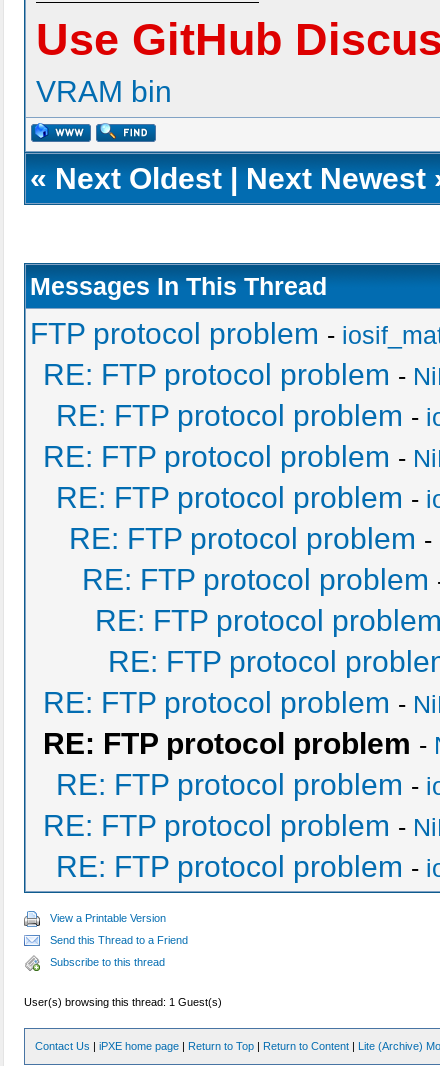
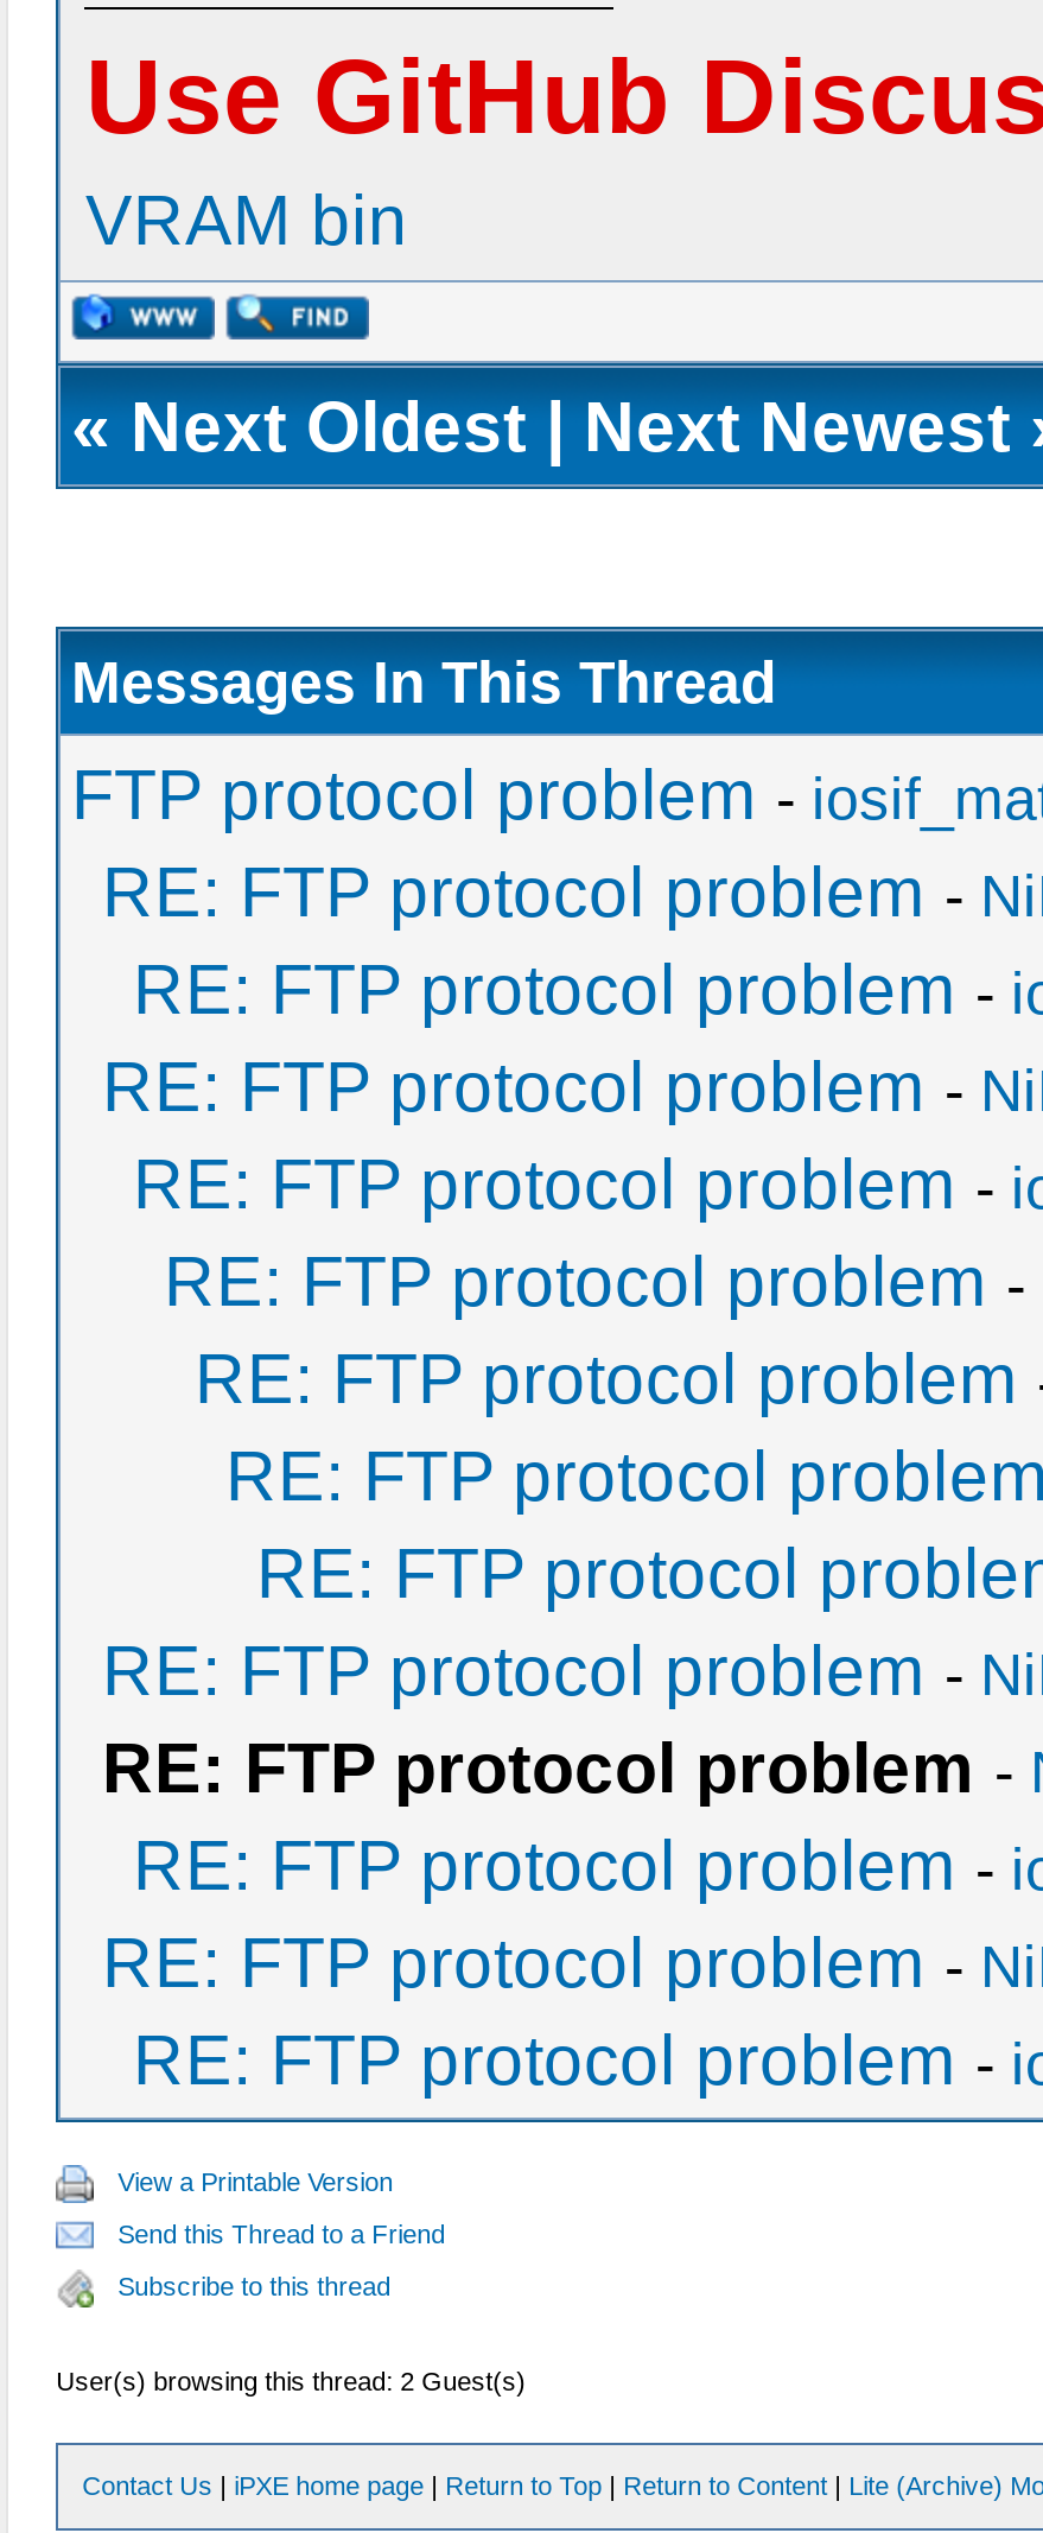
[24,996,222,1008] User(s) browsing this thread: 1 Guest(s) -> [56,2367,526,2395] User(s) browsing this thread: 2 Guest(s)

